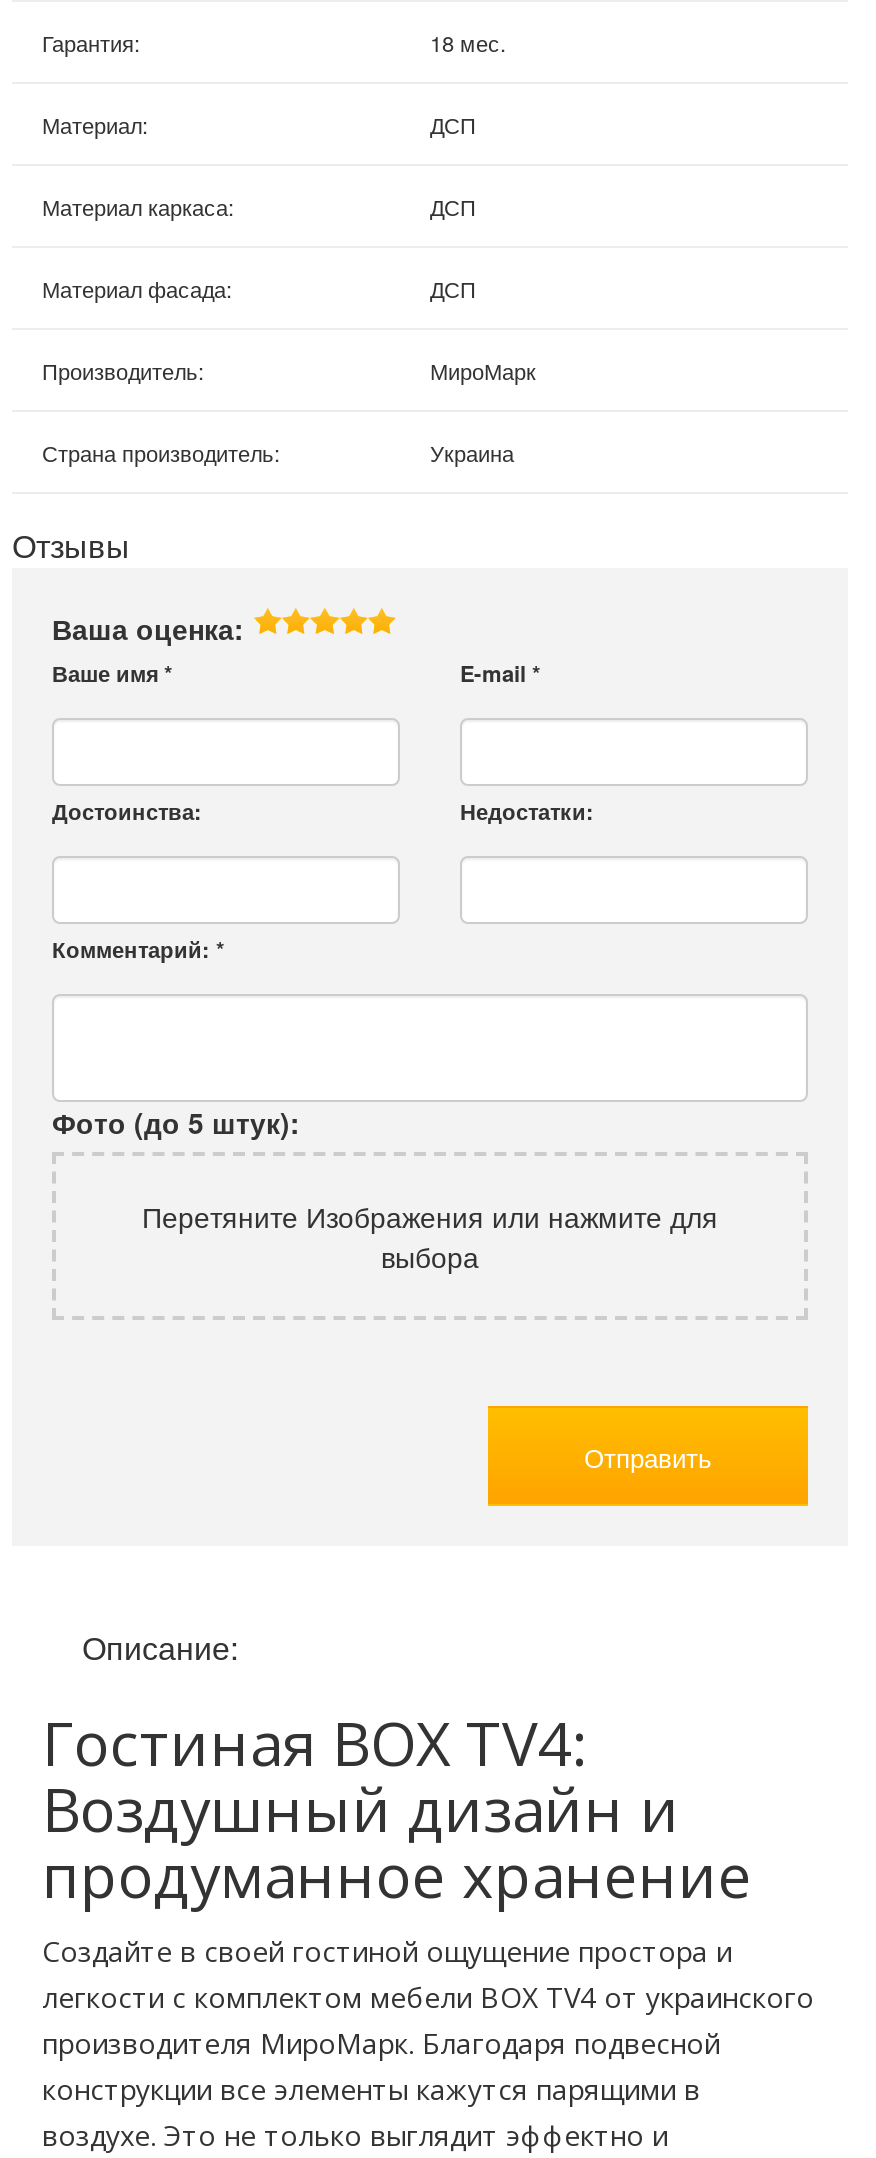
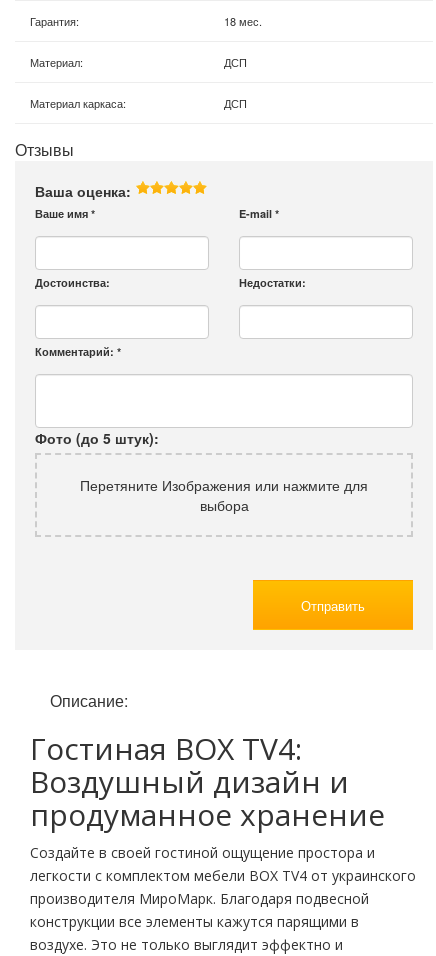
[42,272,536,468] Материал фасада: | ДСП | Производитель: | МироМарк | Страна производитель: | Украина -> none

